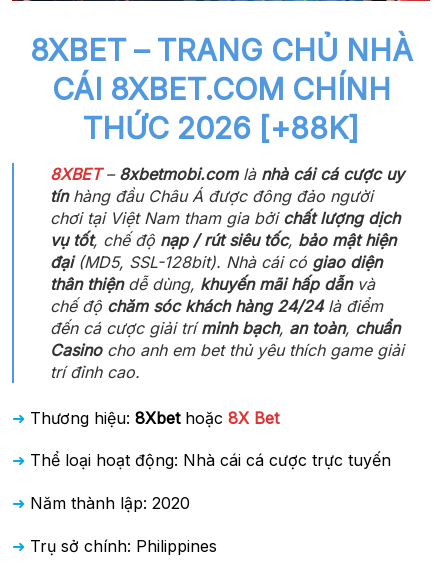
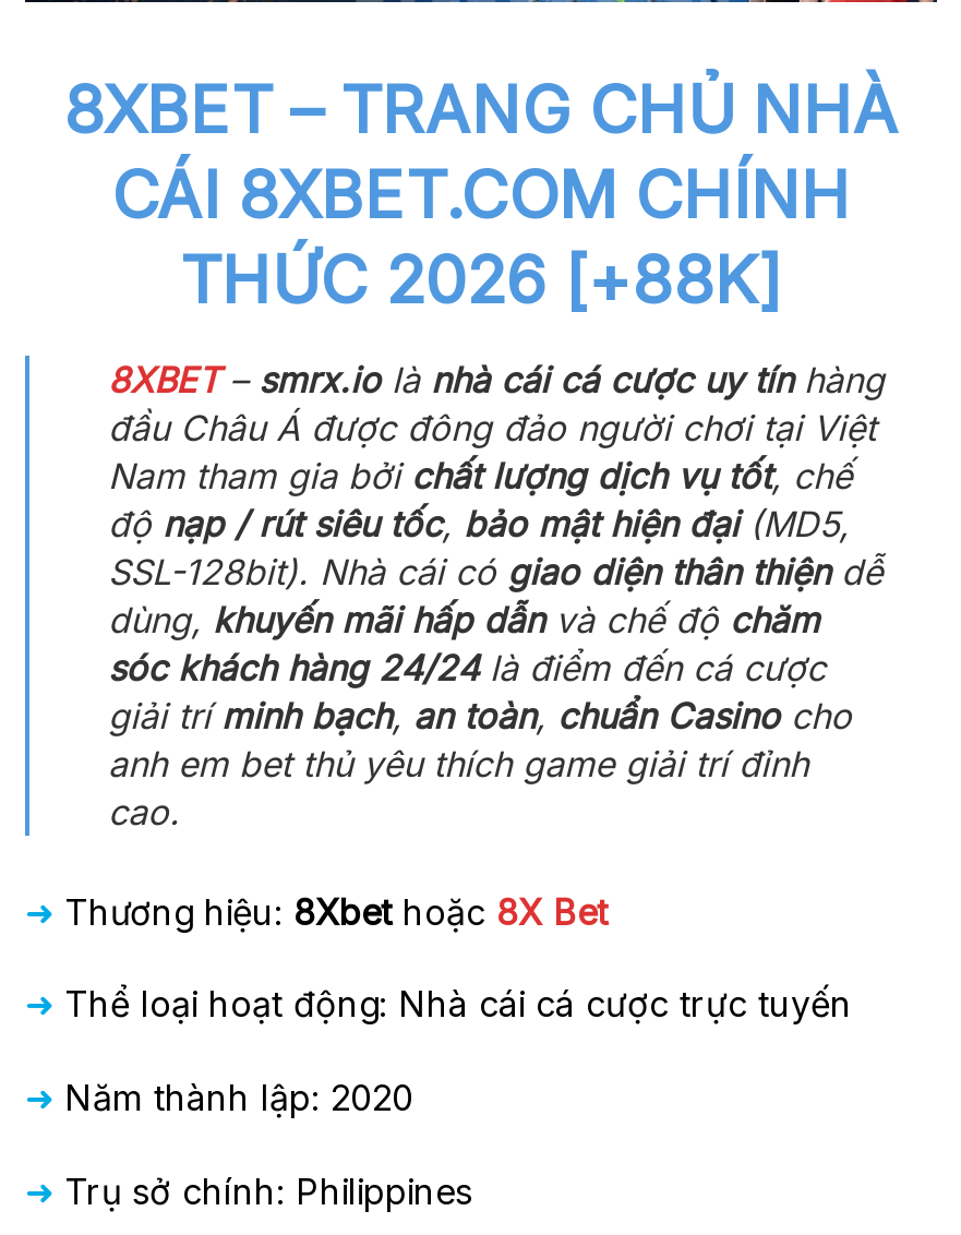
[50,163,404,381] 8XBET– 8xbetmobi.com là nhà cái cá cược uy | tín hàng đầu Châu Á được đông đảo người | chơi tại Việt Nam tham gia bởi chất lượng dịch | vụ tốt, chế độ nạp / rút siêu tốc, bảo mật hiện | đại (MD5, SSL-128bit). Nhà cái có giao diện | thân thiện dễ dùng, khuyến mãi hấp dẫn và | chế độ chăm sóc khách hàng 24/24 là điểm | đến cá cược giải tríminh bạch, an toàn, chuẩn | Casino cho anh em bet thủ yêu thích game giải | trí đỉnh cao. -> [108,357,885,832] 8XBET– smrx.io là nhà cái cá cược uy tín hàng | đầu Châu Á được đông đảo người chơi tại Việt | Nam tham gia bởi chất lượng dịch vụ tốt, chế | độ nạp / rút siêu tốc, bảo mật hiện đại (MD5, | SSL-128bit). Nhà cái có giao diện thân thiện dễ | dùng, khuyến mãi hấp dẫn và chế độ chăm | sóc khách hàng 24/24 là điểm đến cá cược | giải trí minh bạch, an toàn, chuẩn Casino cho | anh em bet thủ yêu thích game giải trí đỉnh | cao.

